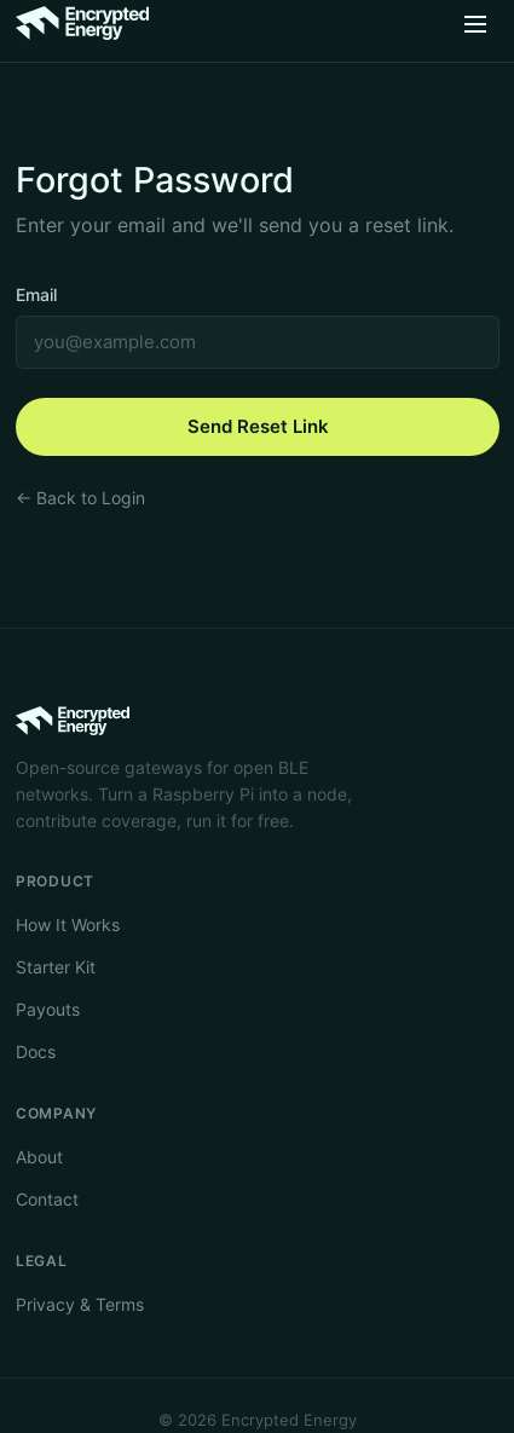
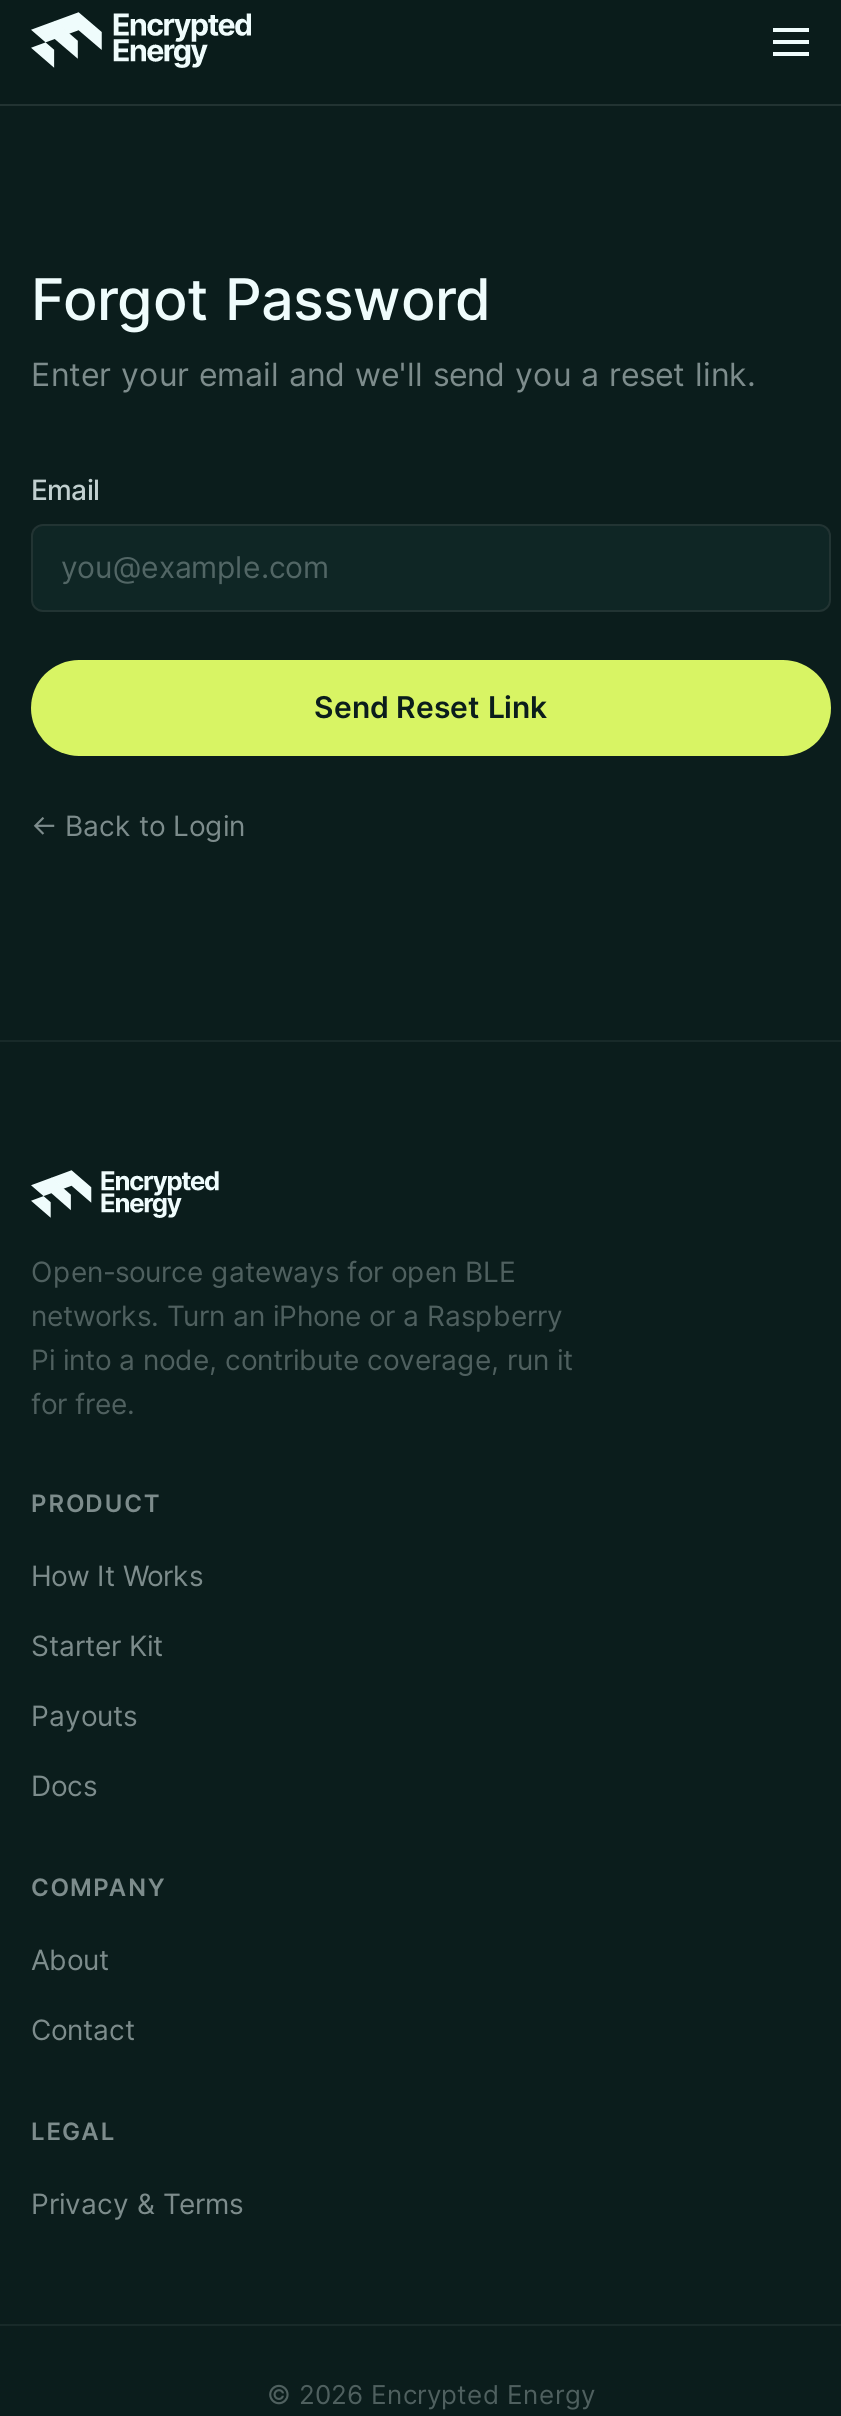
[16,784,352,831] networks. Turn a Raspberry Pi into a node, | contribute coverage, run it for free. -> [31,1298,573,1420] networks. Turn an iPhone or a Raspberry | Pi into a node, contribute coverage, run it | for free.

